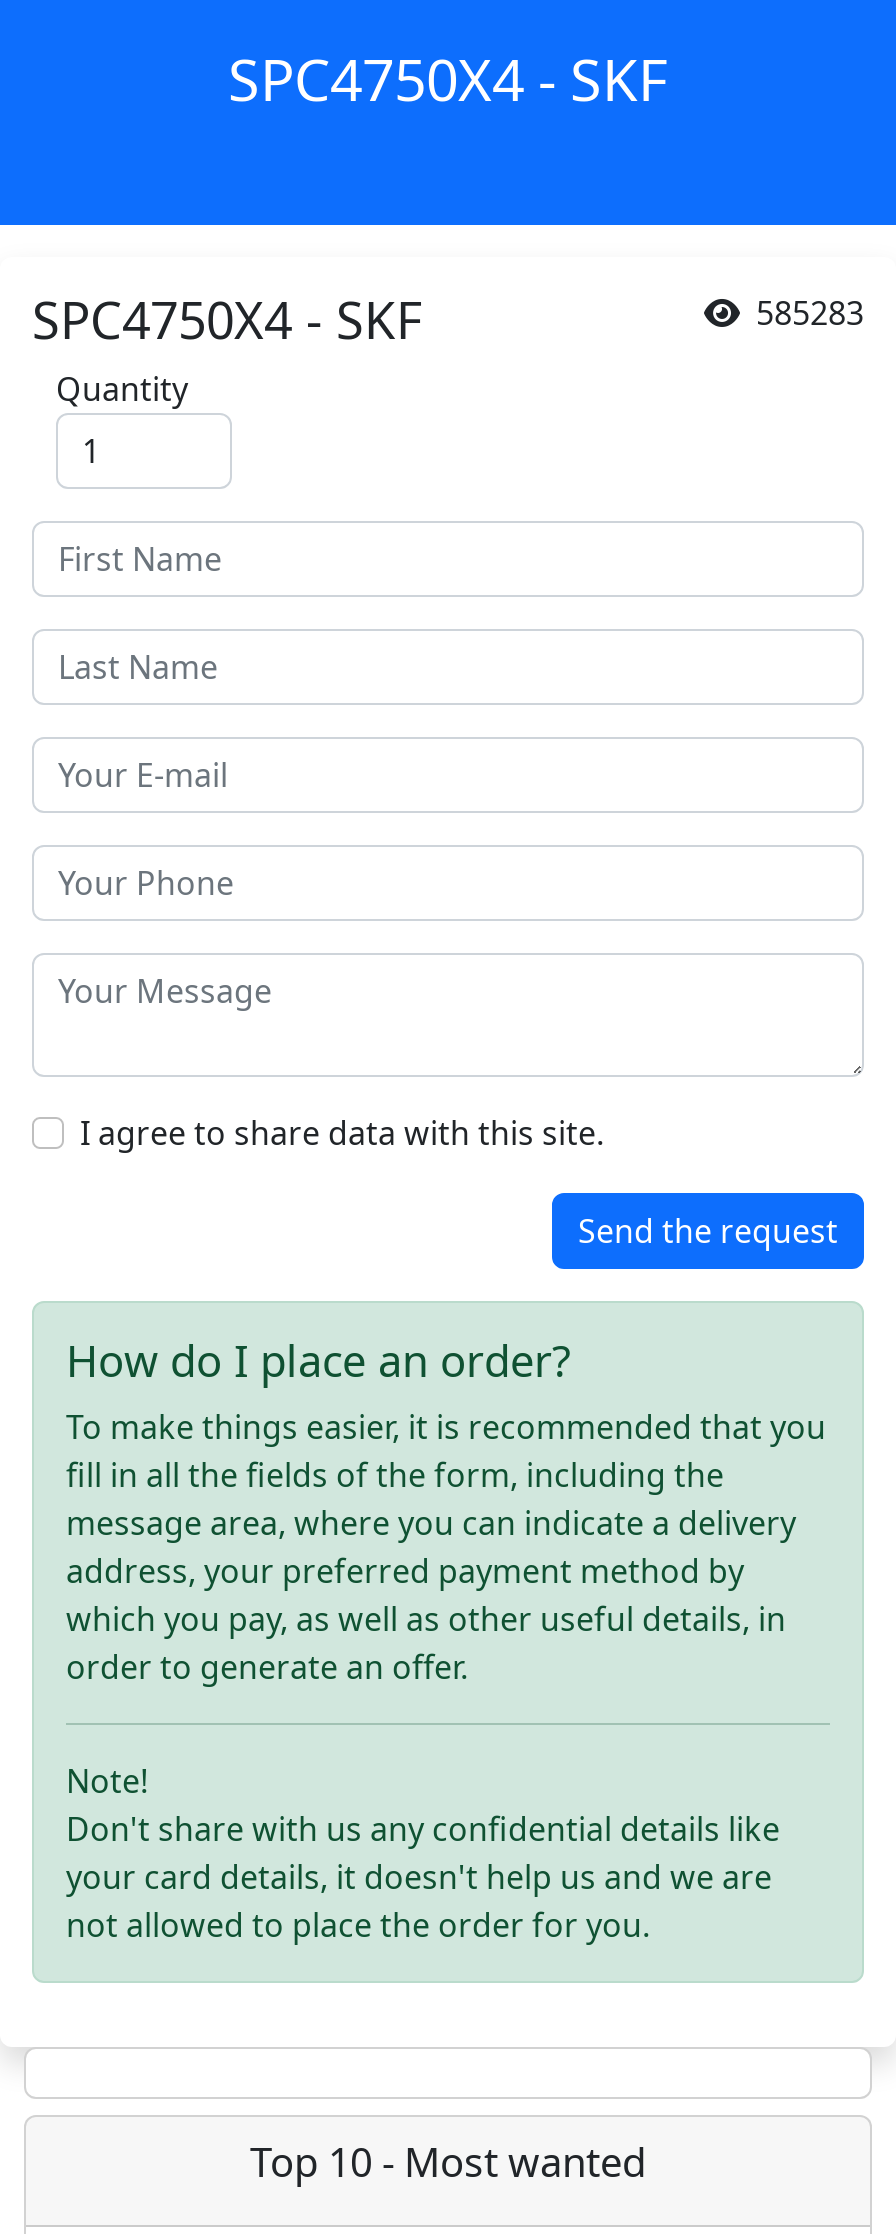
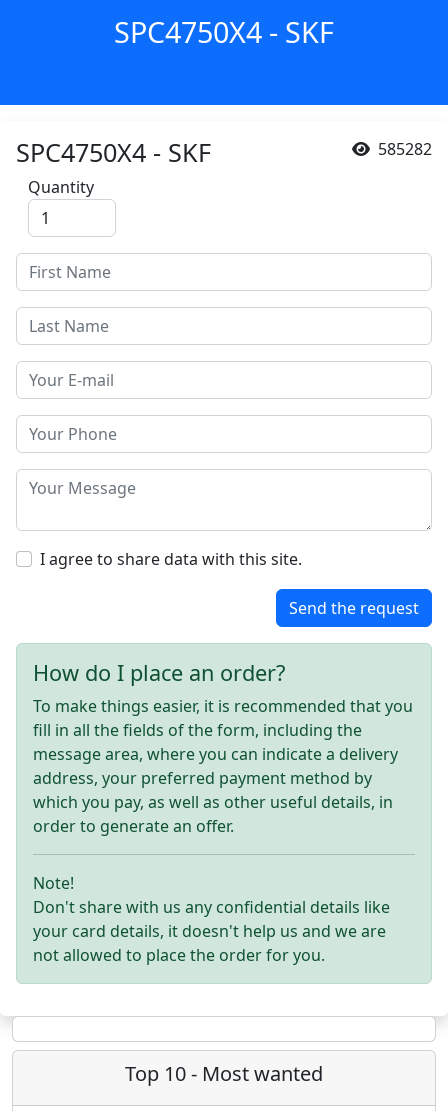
[756,291,864,335] 585283 -> [378,138,432,160] 585282

